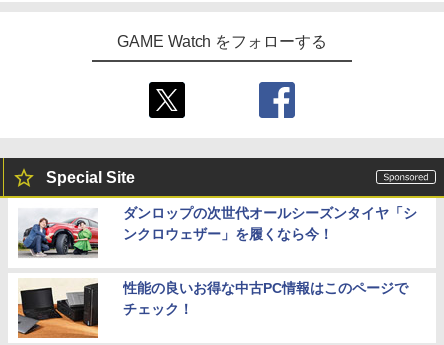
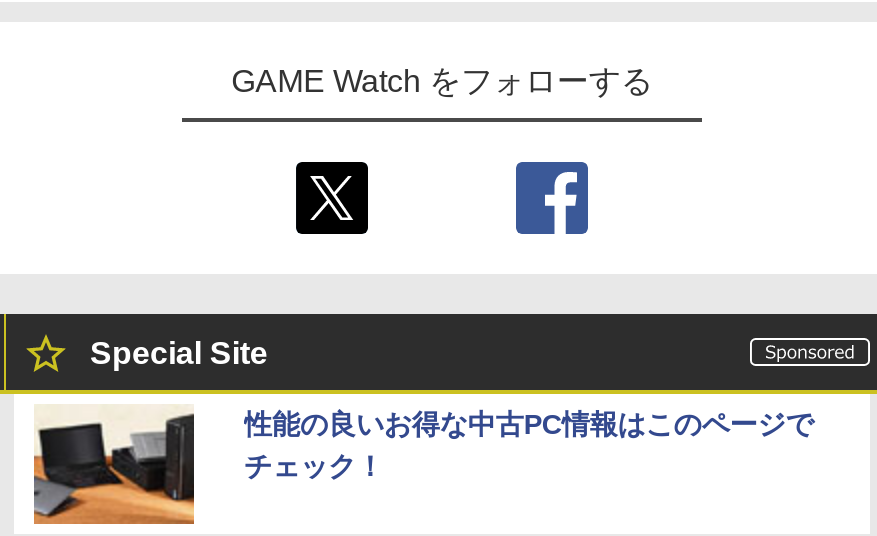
[18,205,417,263] [image] | ダンロップの次世代オールシーズンタイヤ「シ | ンクロウェザー」を履くなら今！ -> none

